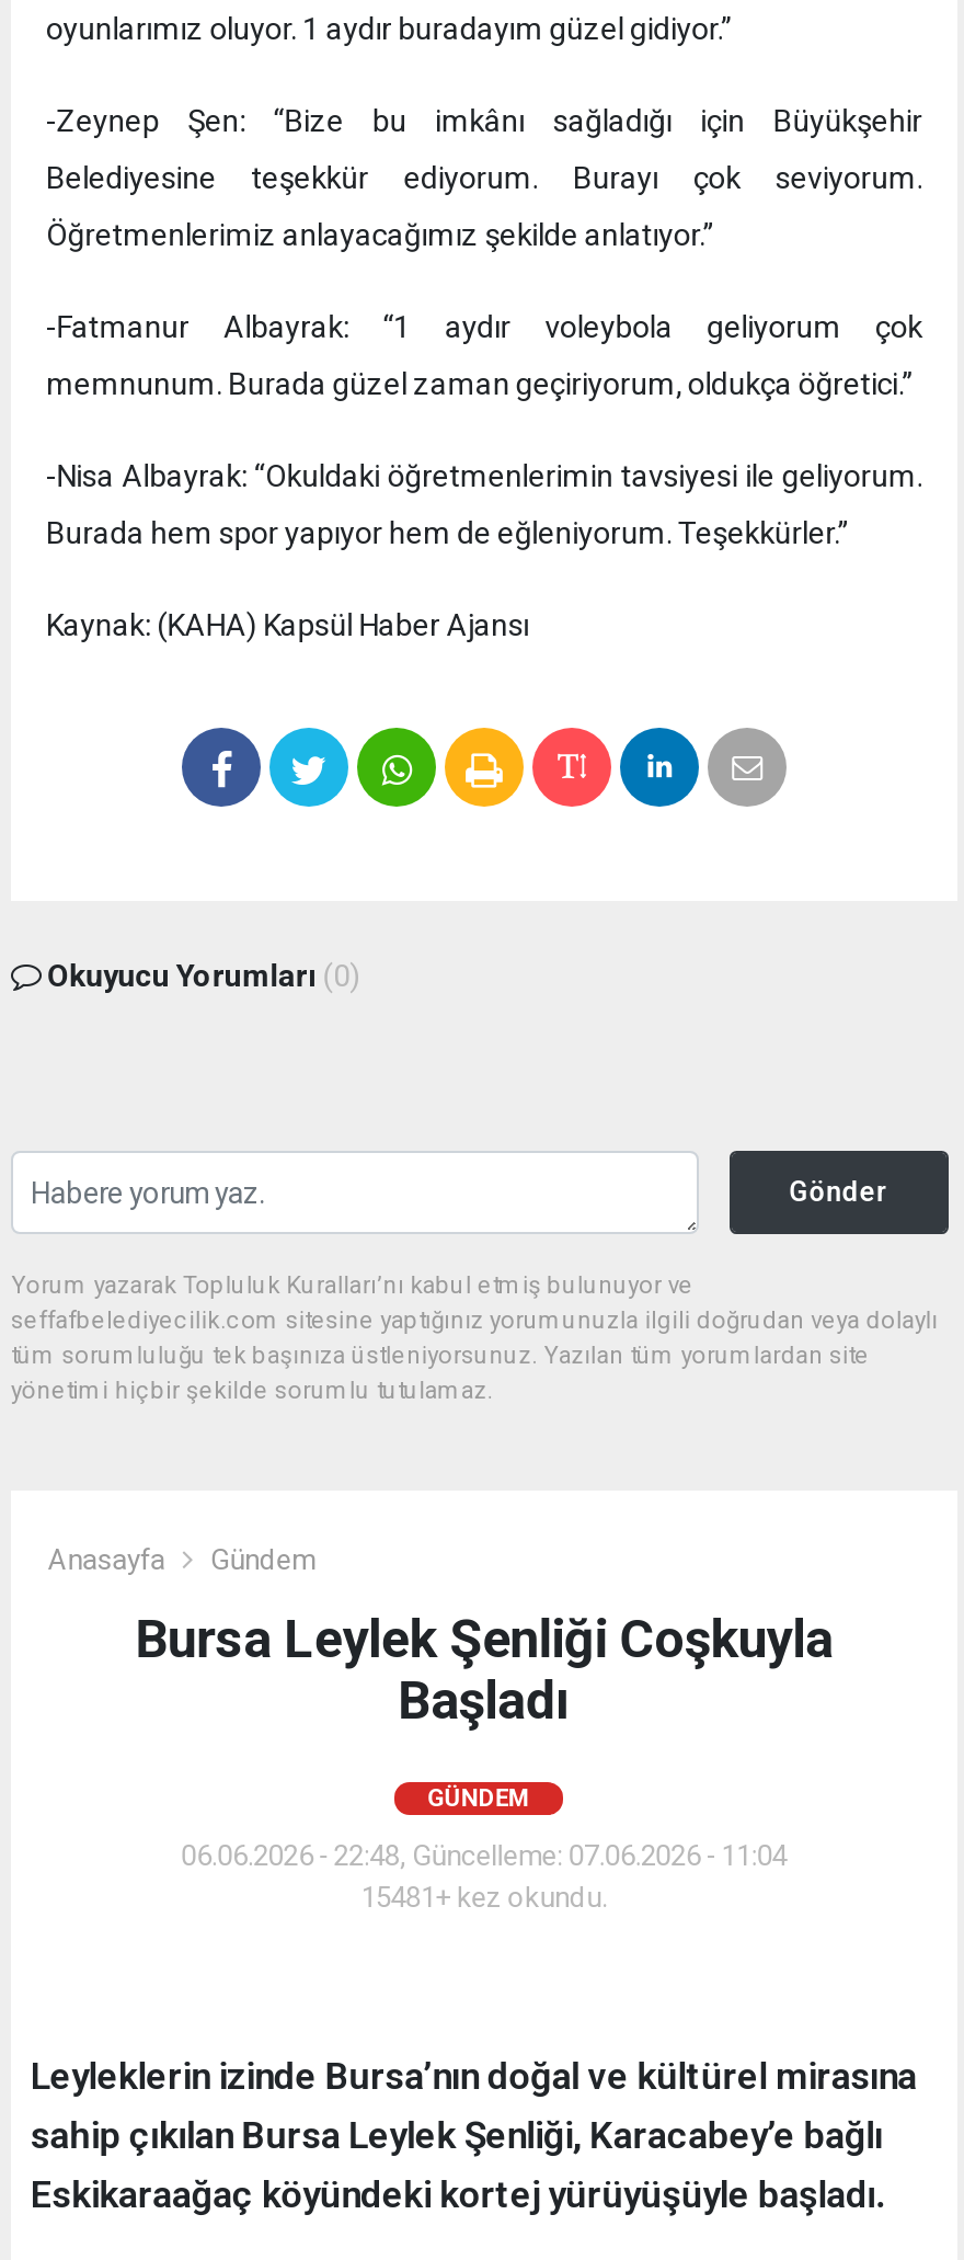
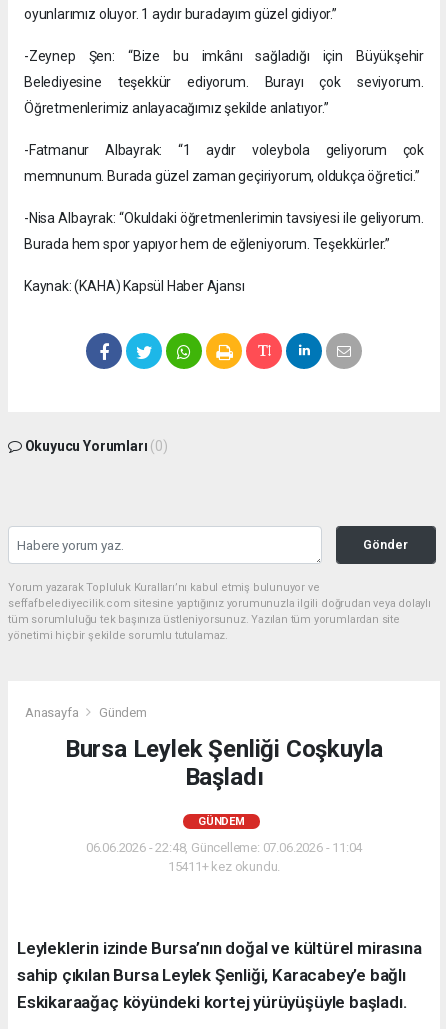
[361,1881,608,1913] 15481+ kez okundu. -> [168,859,280,874] 15411+ kez okundu.

